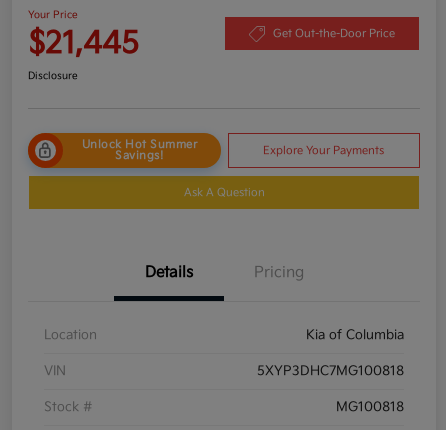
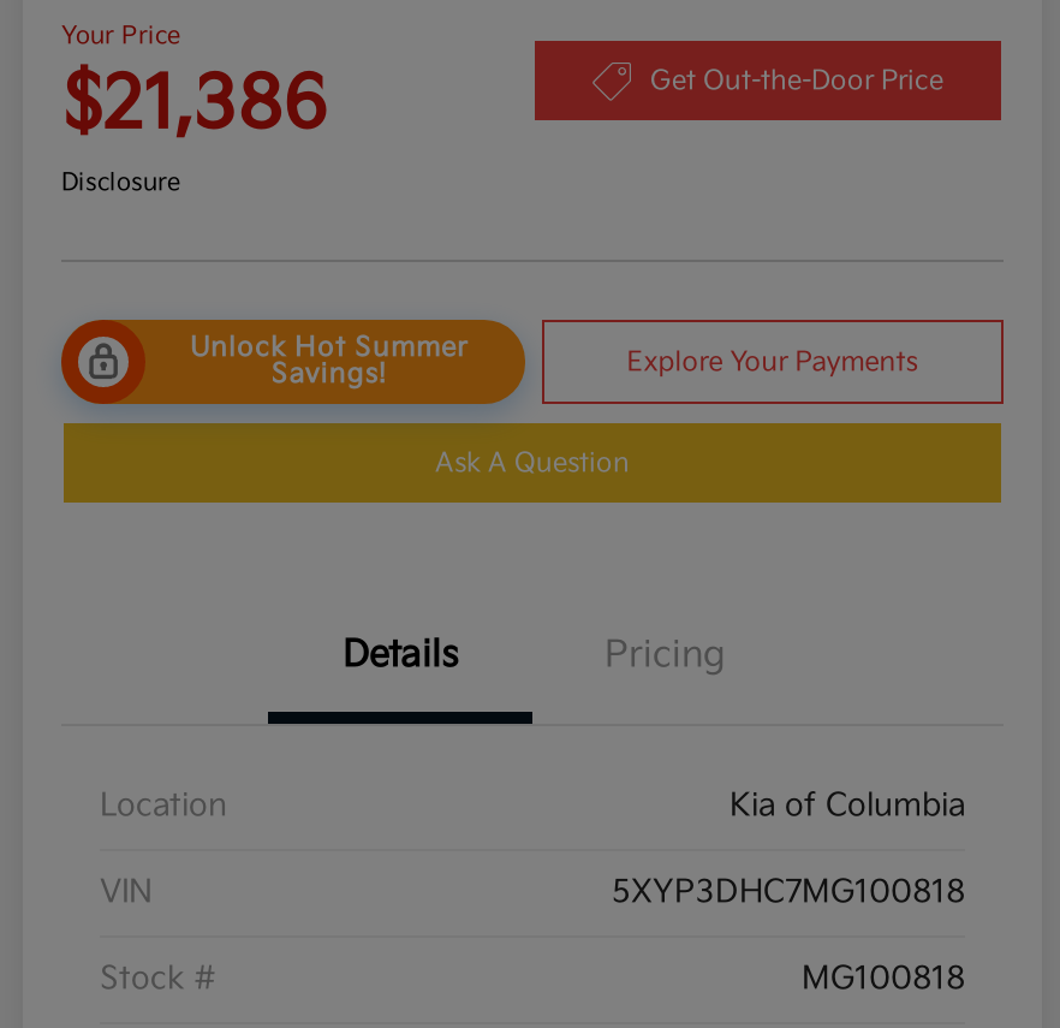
[28,26,139,62] $21,445 -> [61,62,328,149] $21,386

